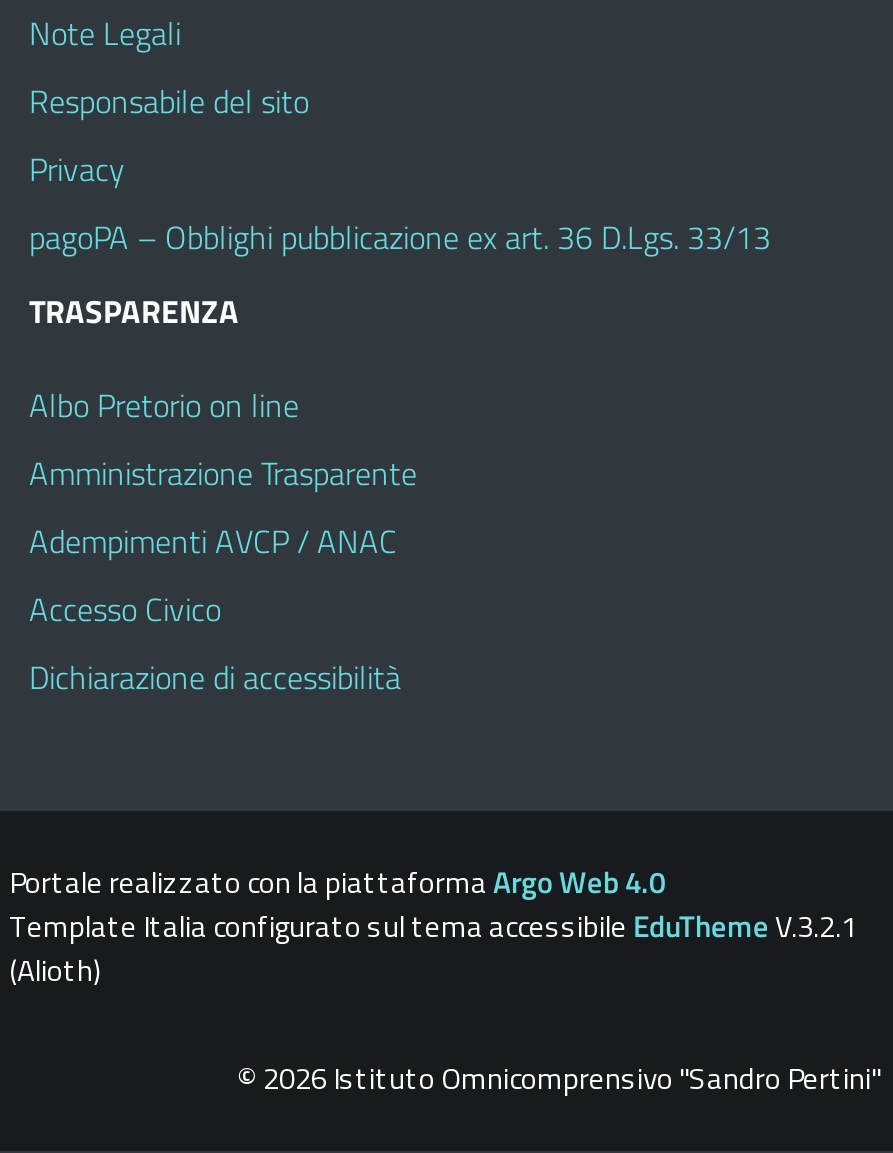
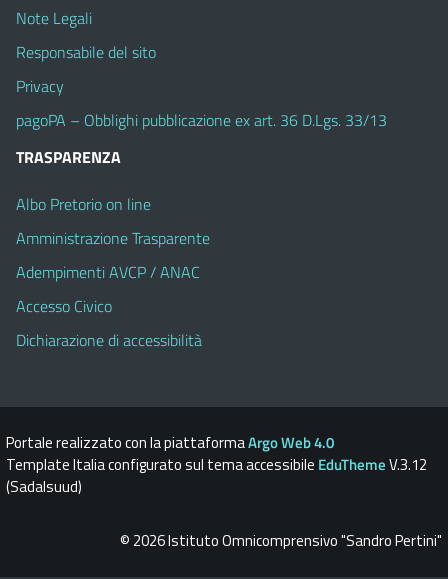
[9,903,857,993] Template Italia configurato sul tema accessibile EduTheme V.3.2.1 | (Alioth) -> [6,453,427,498] Template Italia configurato sul tema accessibile EduTheme V.3.12 | (Sadalsuud)

